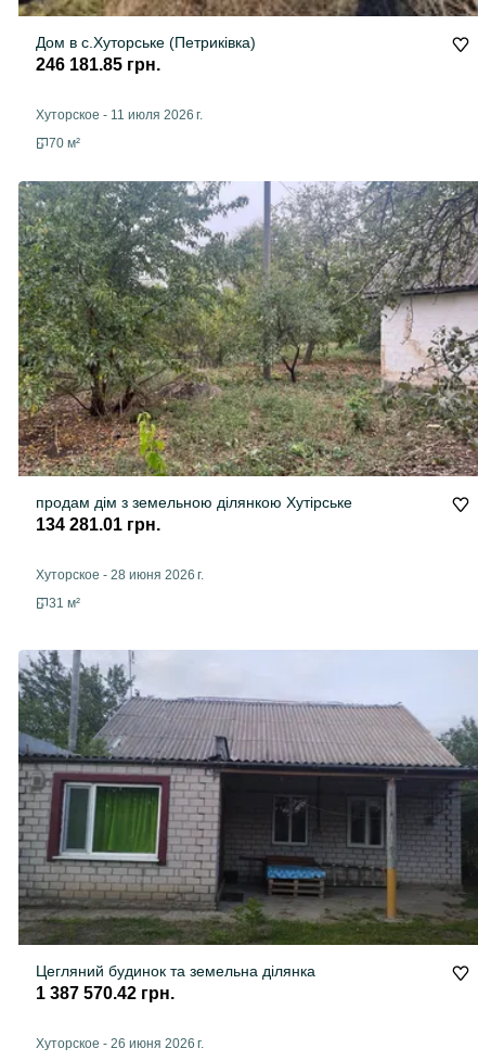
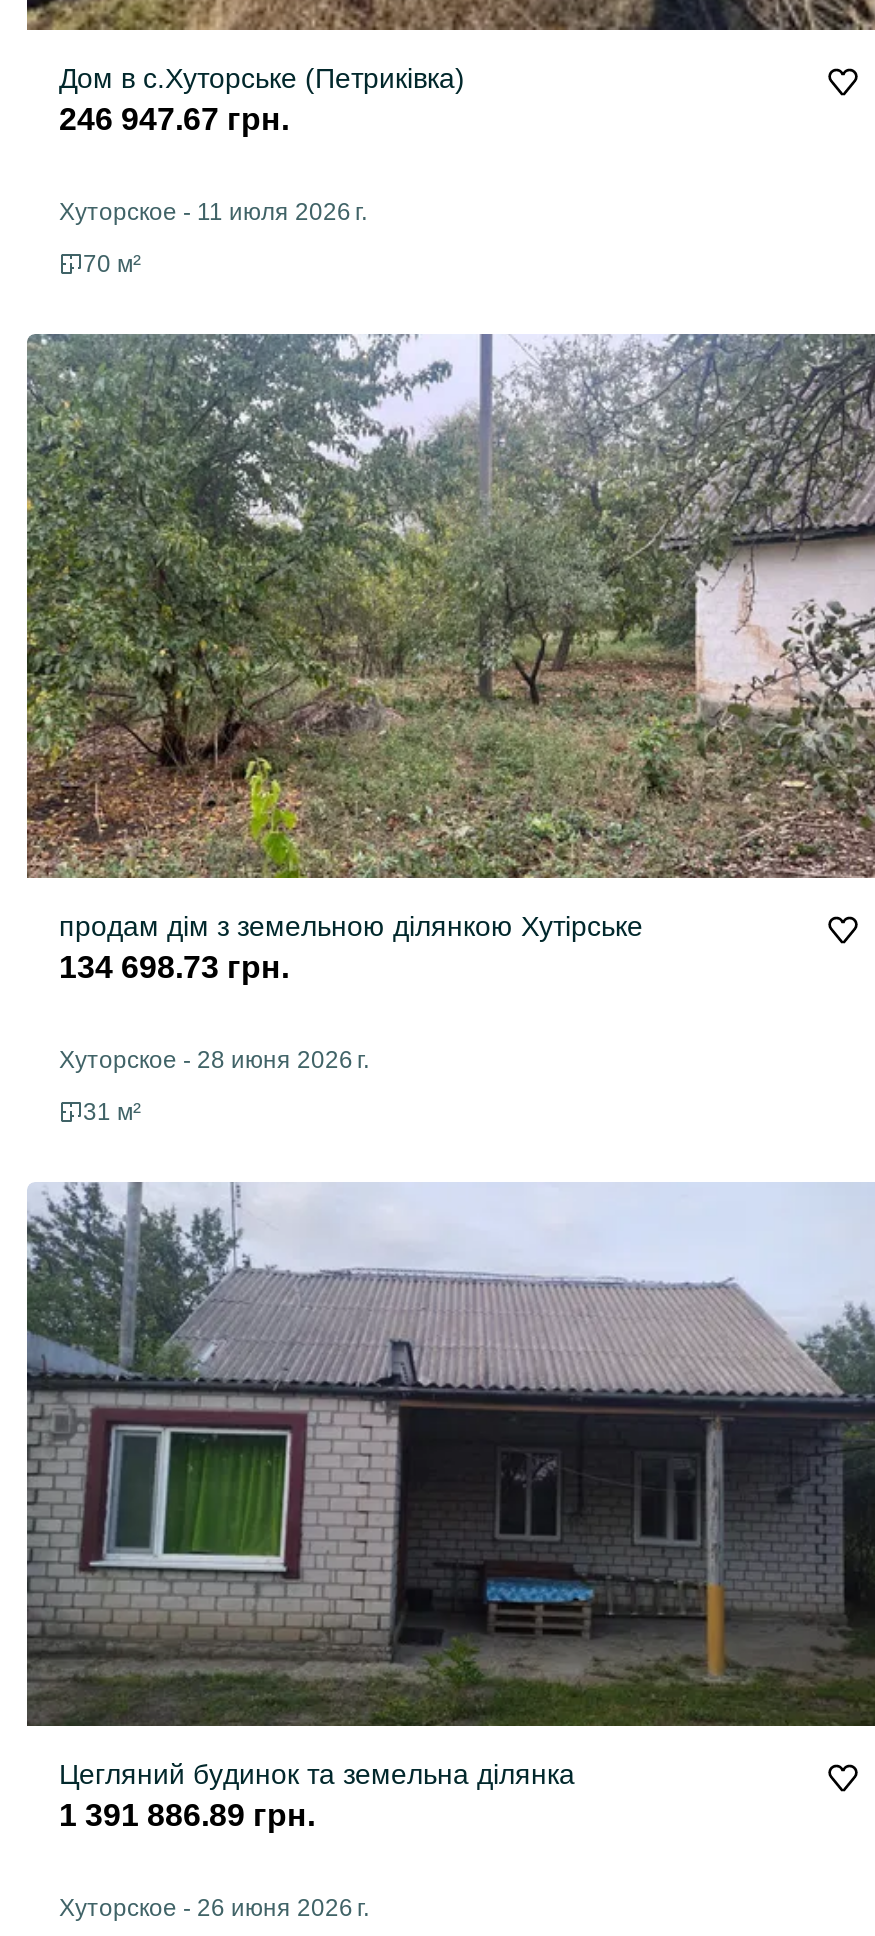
[36,56,160,74] 246 181.85 грн. -> [59,103,289,137] 246 947.67 грн.
[36,516,160,534] 134 281.01 грн. -> [59,951,289,985] 134 698.73 грн.
[36,984,175,1003] 1 387 570.42 грн. -> [59,1799,315,1833] 1 391 886.89 грн.

